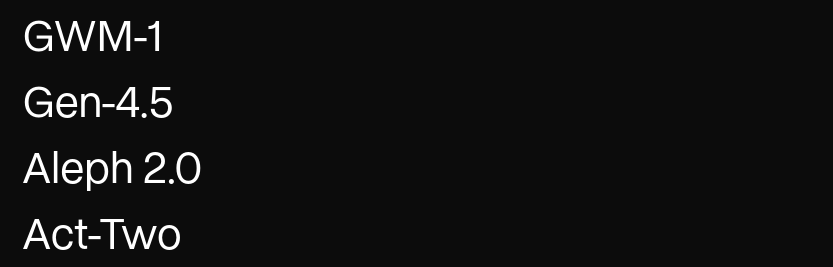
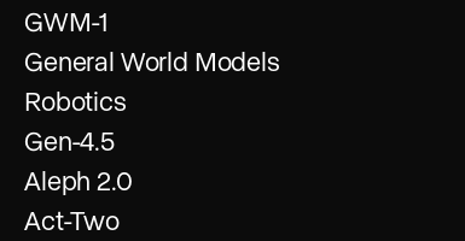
none -> [24,47,280,115] General World Models | Robotics

